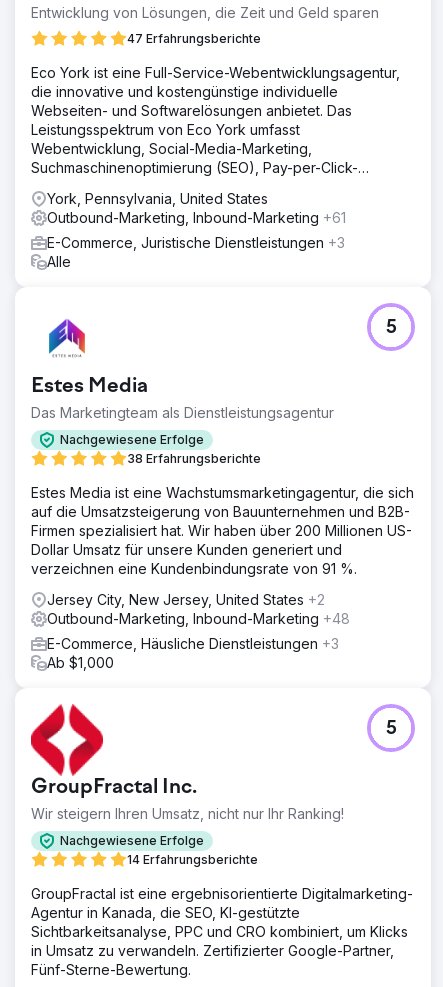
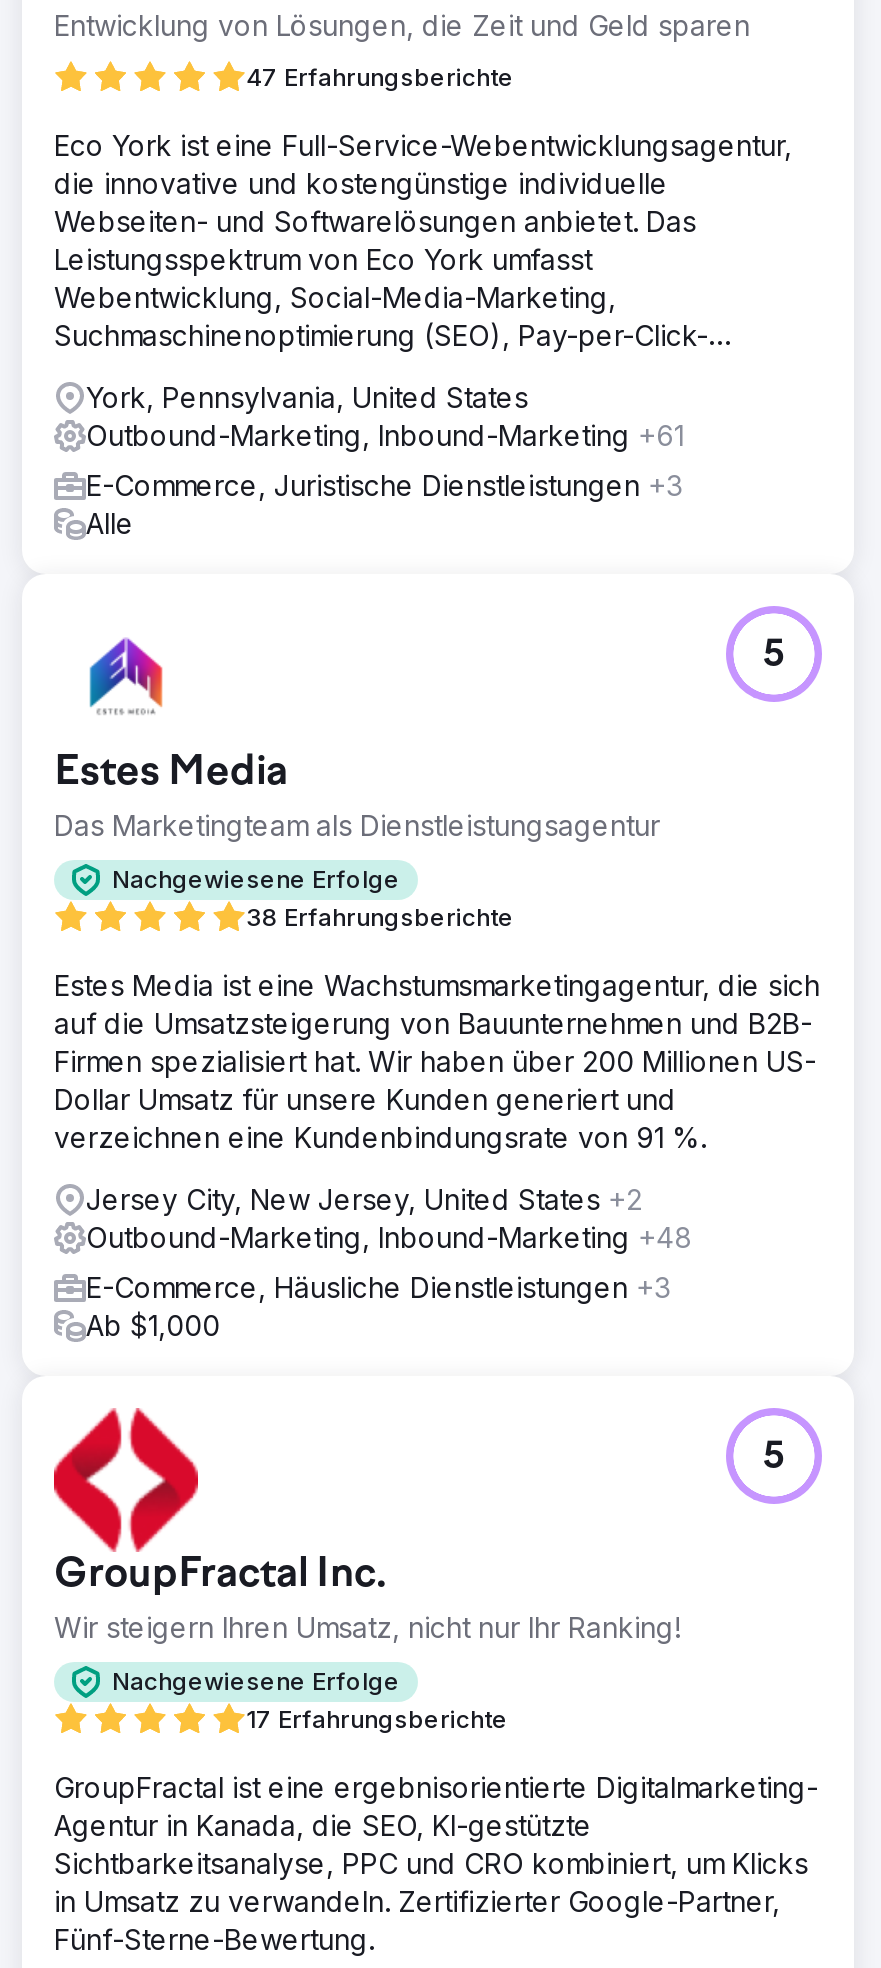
[127,852,258,867] 14 Erfahrungsberichte -> [246,1703,508,1733] 17 Erfahrungsberichte

